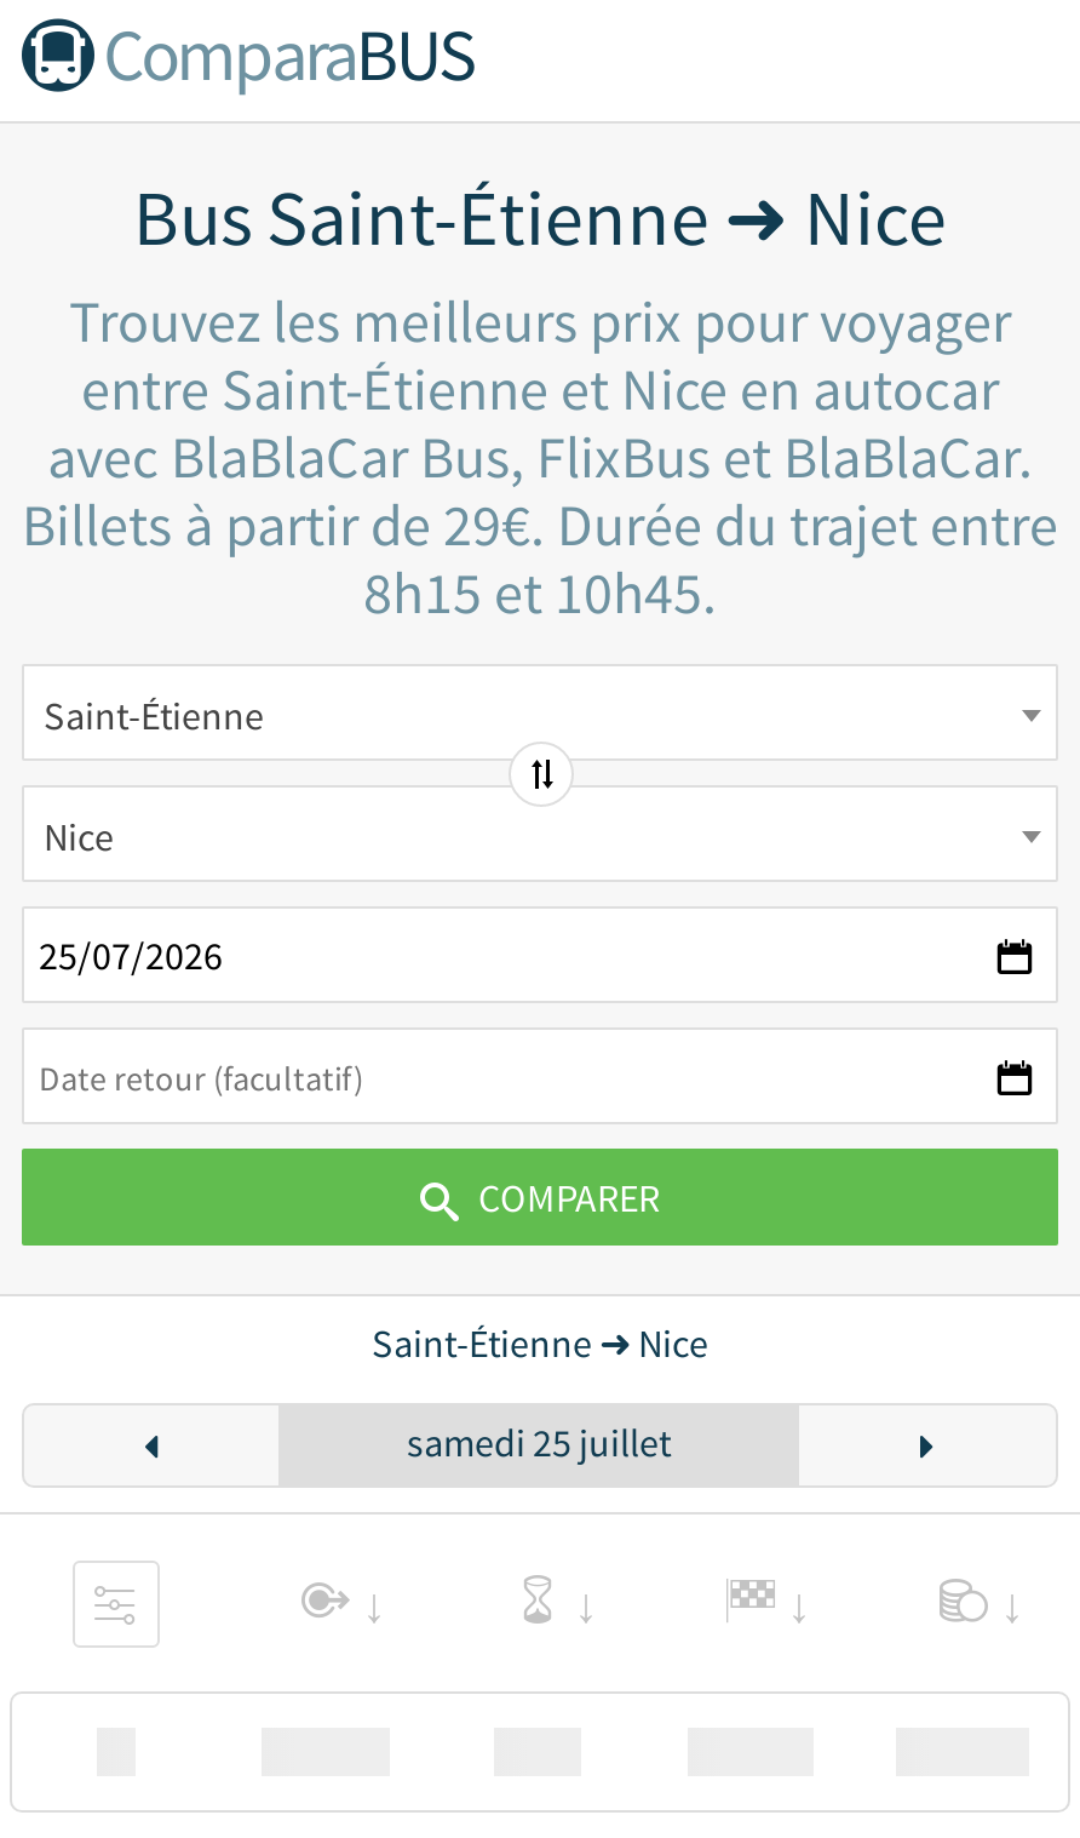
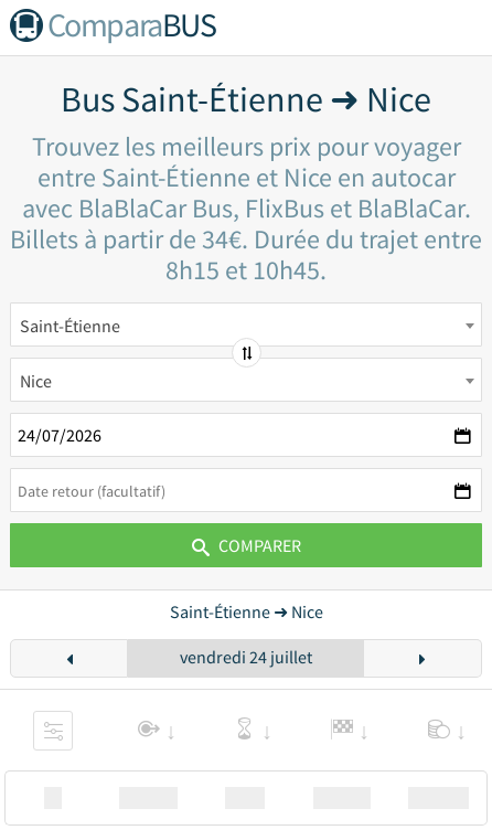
[22,487,1058,562] Billets à partir de 29€. Durée du trajet entre -> [10,222,482,256] Billets à partir de 34€. Durée du trajet entre
[407,1418,671,1466] samedi 25 juillet -> [179,646,312,668] vendredi 24 juillet

